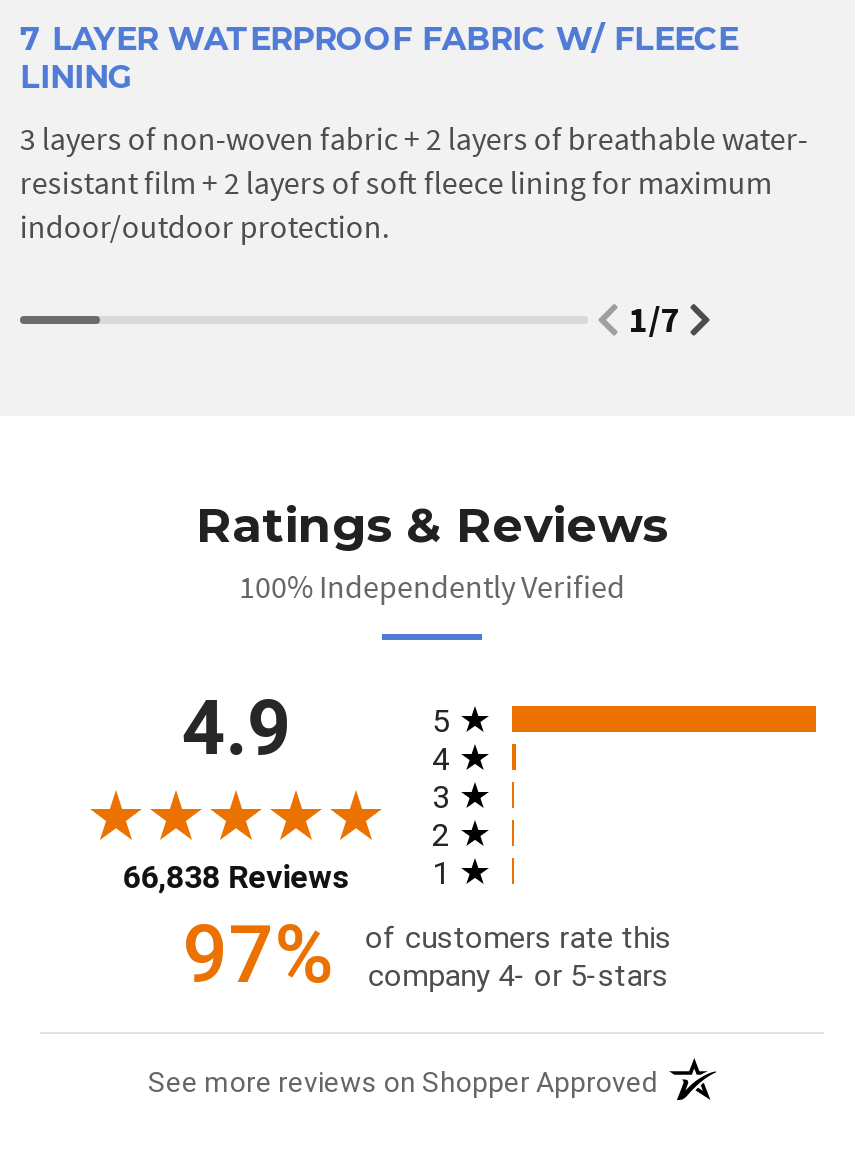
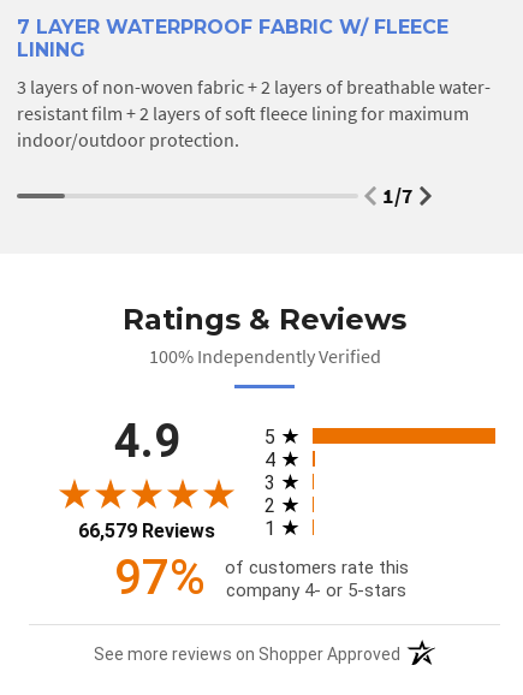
[122,857,350,895] 66,838 Reviews -> [78,519,215,542] 66,579 Reviews

